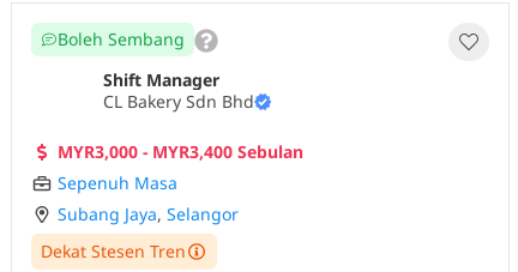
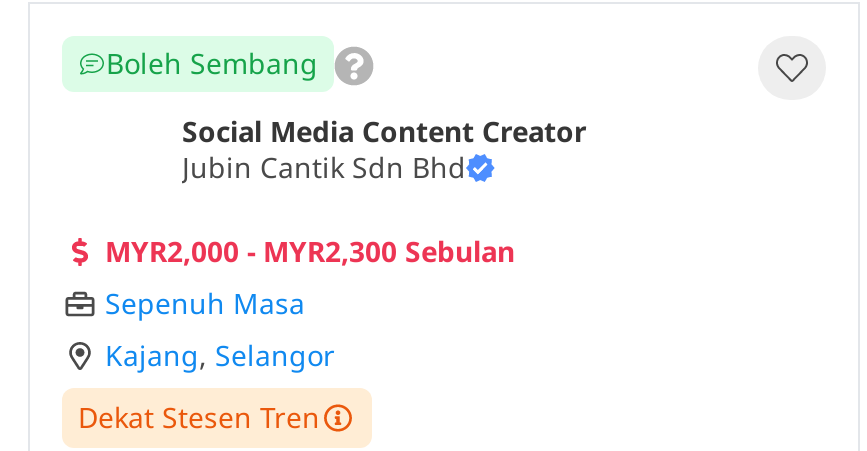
[103,69,254,113] Shift Manager | CL Bakery Sdn Bhd -> [182,113,586,187] Social Media Content Creator | Jubin Cantik Sdn Bhd
[52,141,303,163] MYR3,000 - MYR3,400 Sebulan -> [97,233,515,271] MYR2,000 - MYR2,300 Sebulan
[57,203,238,226] Subang Jaya, Selangor -> [105,337,335,375] Kajang, Selangor

